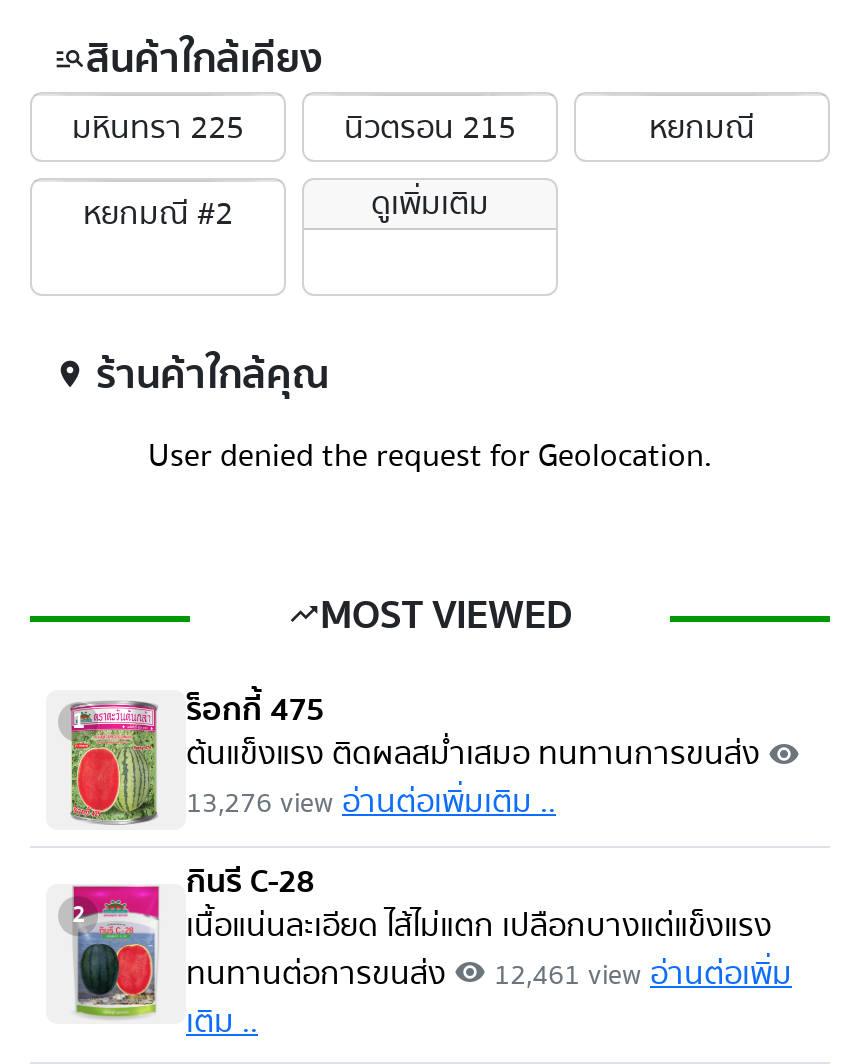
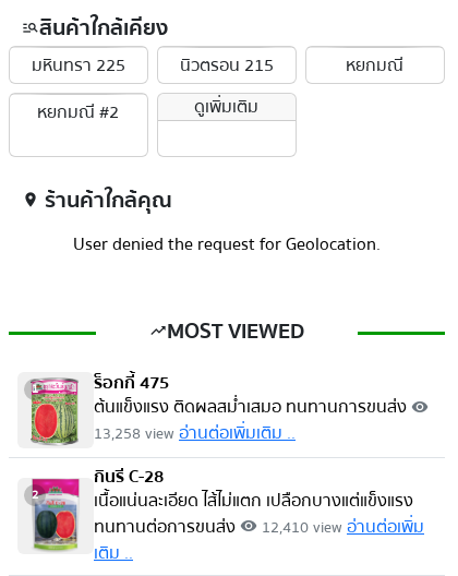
[186,776,556,828] 13,276 view อ่านต่อเพิ่มเติม .. -> [94,419,296,447] 13,258 view อ่านต่อเพิ่มเติม ..
[186,947,792,999] ทนทานต่อการขนส่ง visibility 12,461 view อ่านต่อเพิ่ม -> [94,512,424,541] ทนทานต่อการขนส่ง visibility 12,410 view อ่านต่อเพิ่ม

